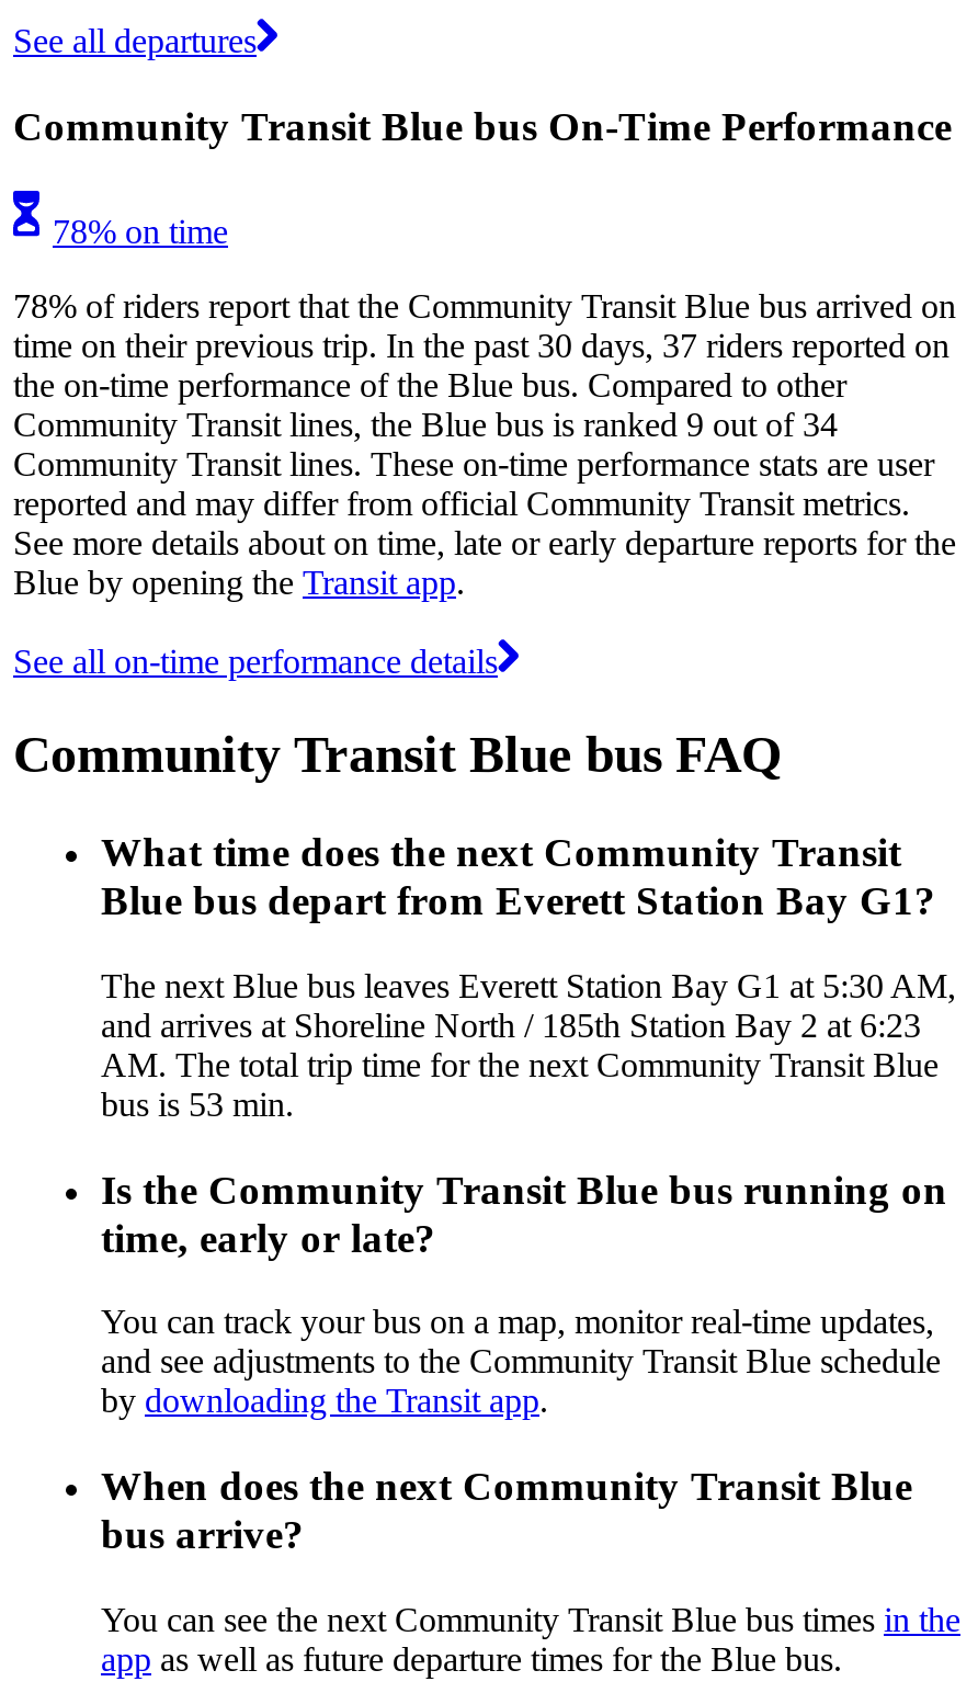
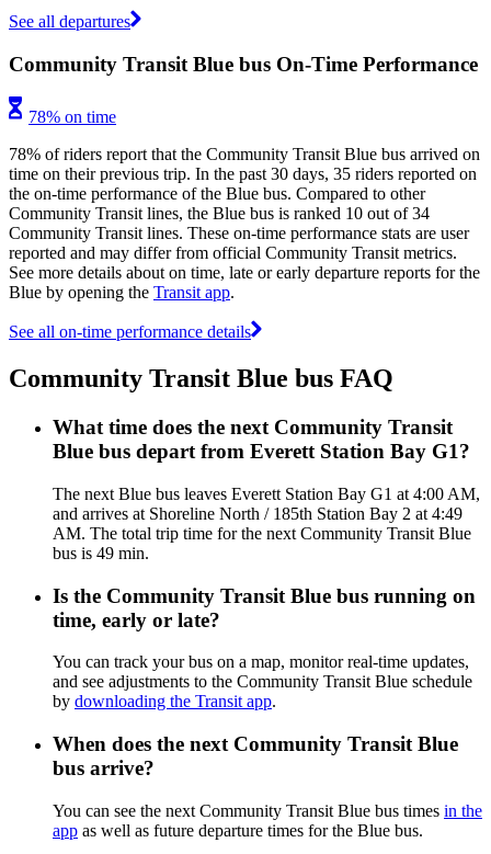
[13,328,949,365] time on their previous trip. In the past 30 days, 37 riders reported on -> [9,165,477,184] time on their previous trip. In the past 30 days, 35 riders reported on
[13,407,838,444] Community Transit lines, the Blue bus is ranked 9 out of 34 -> [9,204,430,223] Community Transit lines, the Blue bus is ranked 10 out of 34
[101,967,956,1004] The next Blue bus leaves Everett Station Bay G1 at 5:30 AM, -> [53,484,480,503] The next Blue bus leaves Everett Station Bay G1 at 4:00 AM,
[101,1006,921,1044] and arrives at Shoreline North / 185th Station Bay 2 at 6:23 -> [53,504,463,523] and arrives at Shoreline North / 185th Station Bay 2 at 4:49
[101,1085,294,1123] bus is 53 min. -> [53,544,149,562] bus is 49 min.

